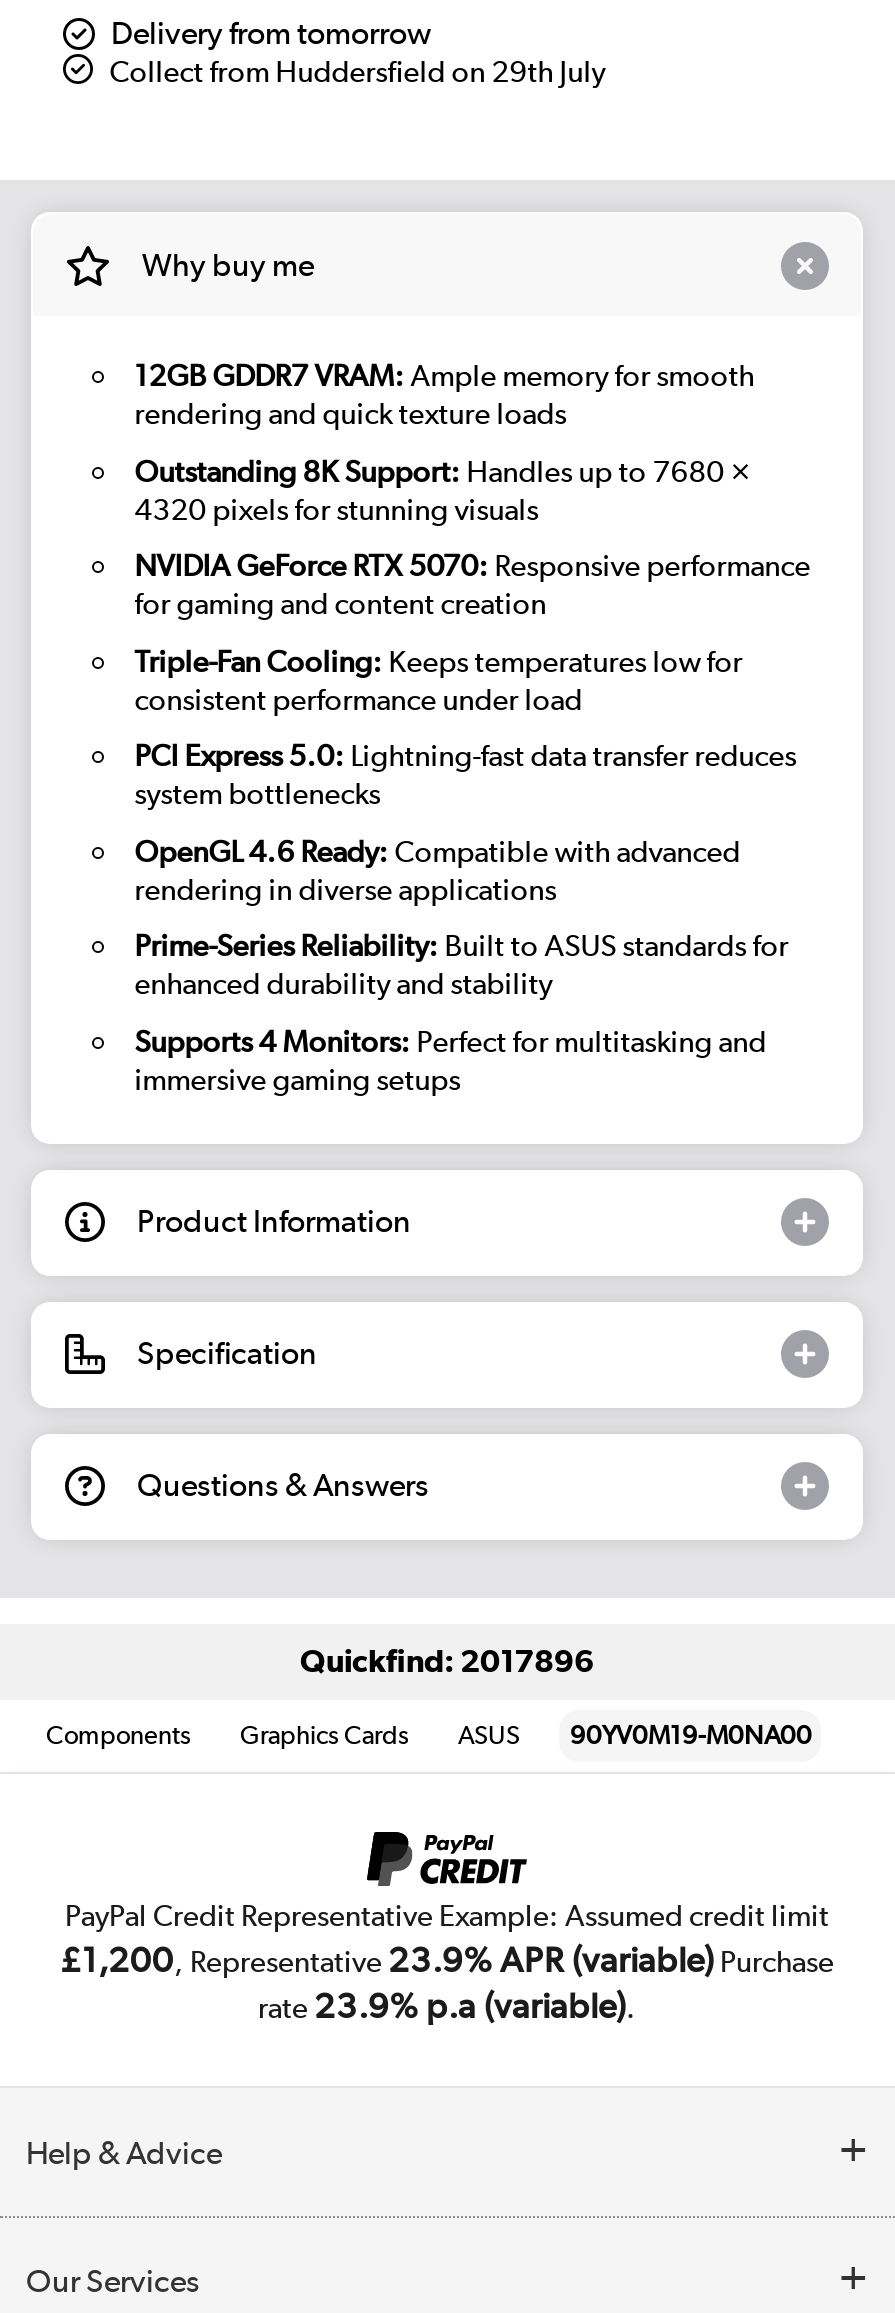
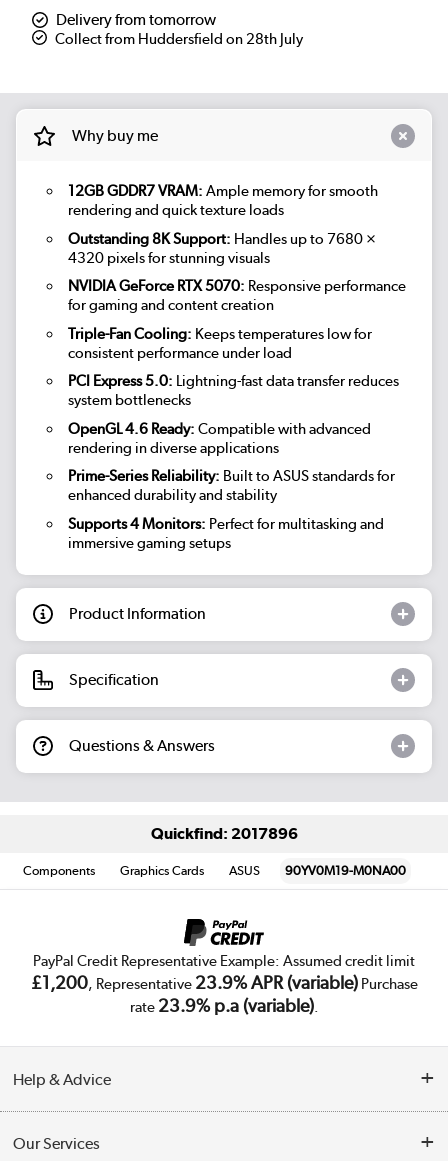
[109,54,605,90] Collect from Huddersfield on 29th July -> [55,30,303,48] Collect from Huddersfield on 28th July

